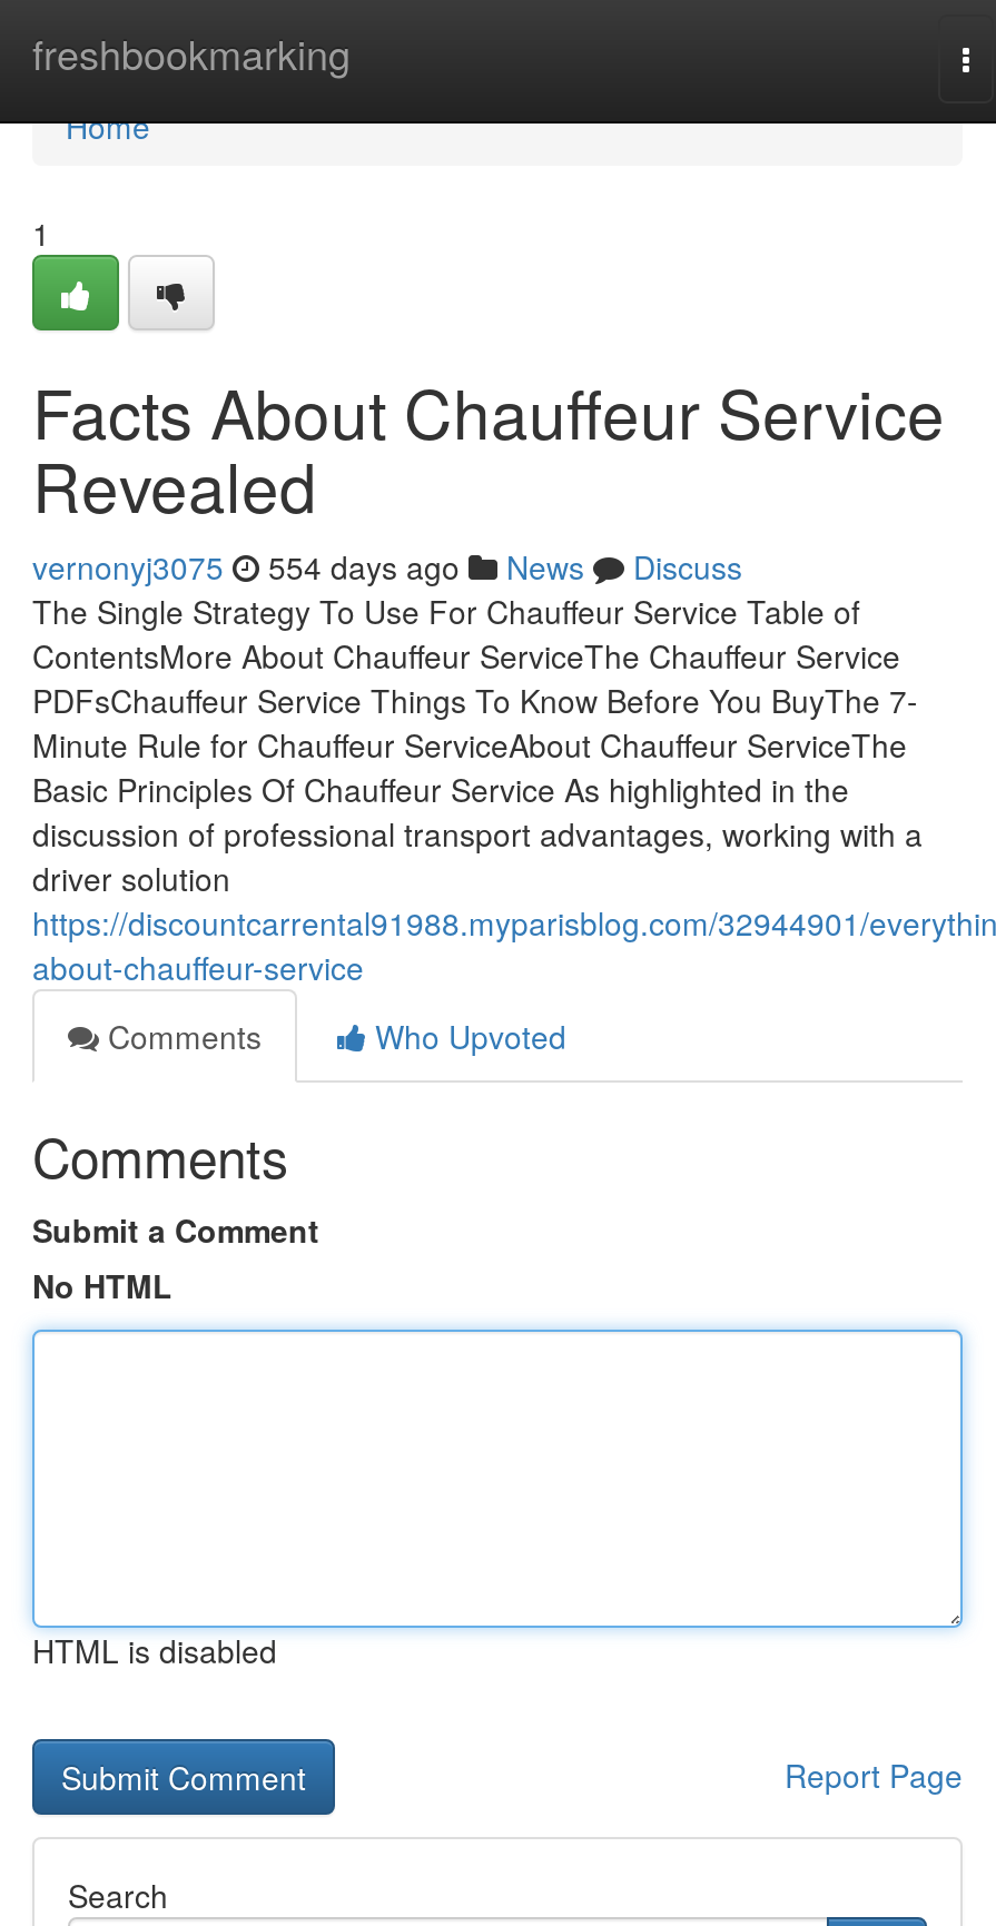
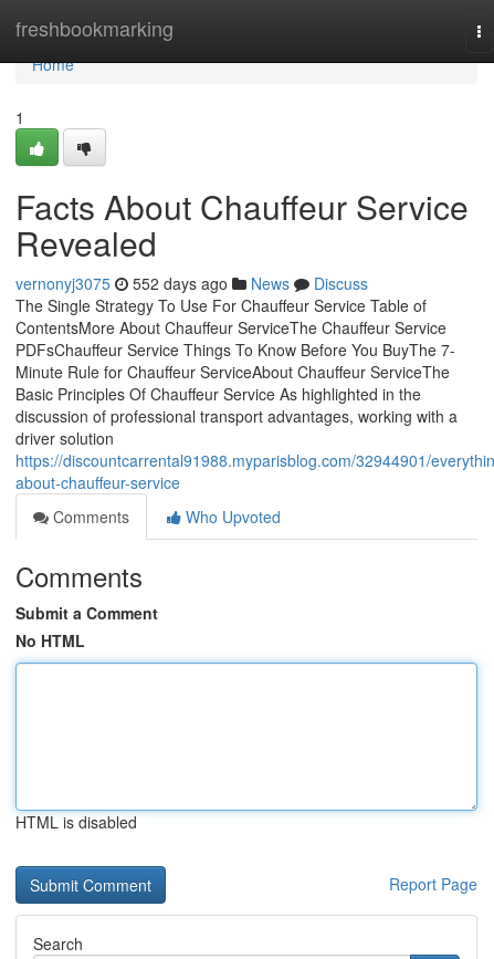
[32,544,742,589] vernonyj3075 554 days ago News Discuss -> [15,272,368,294] vernonyj3075 552 days ago News Discuss

